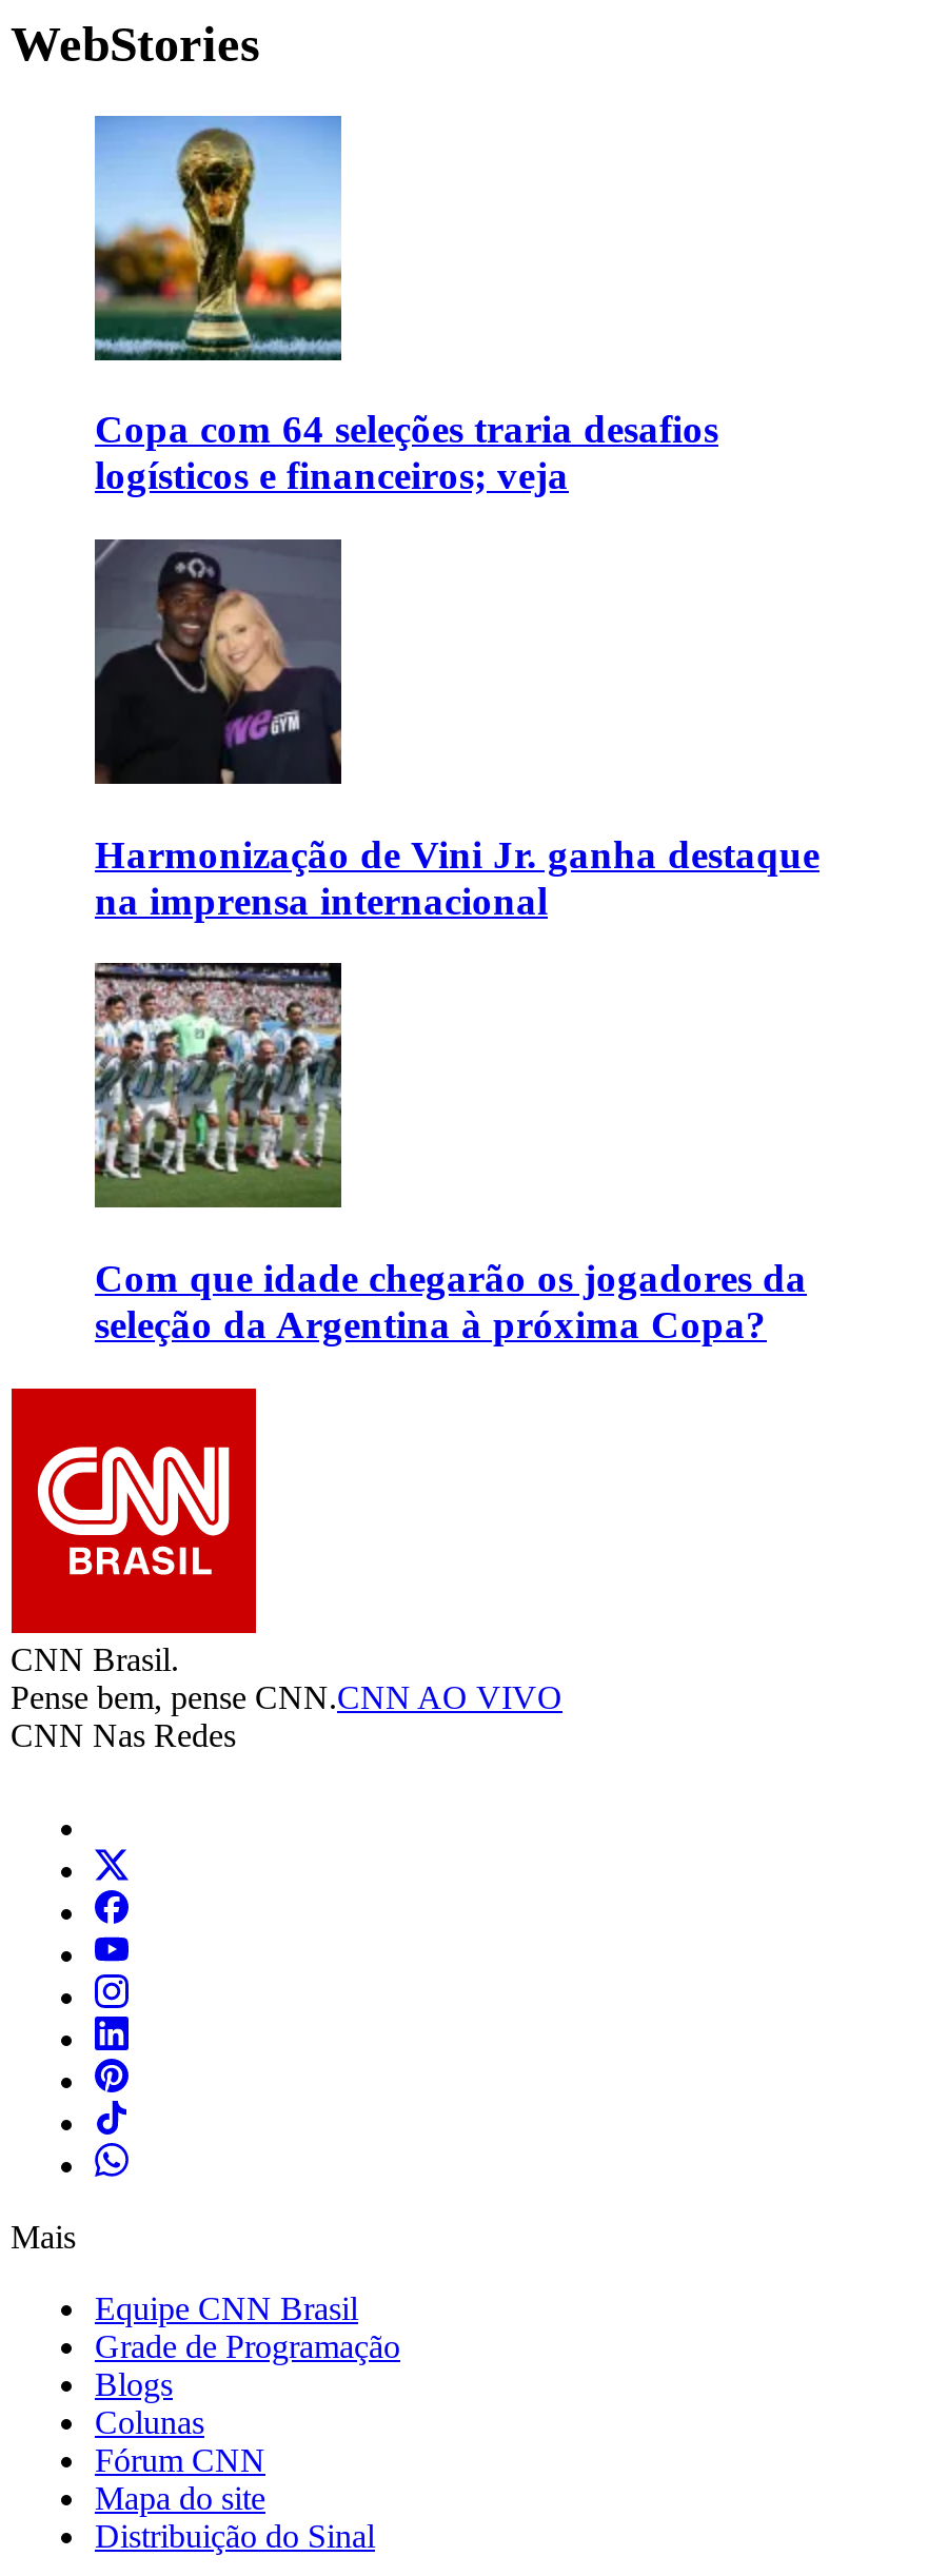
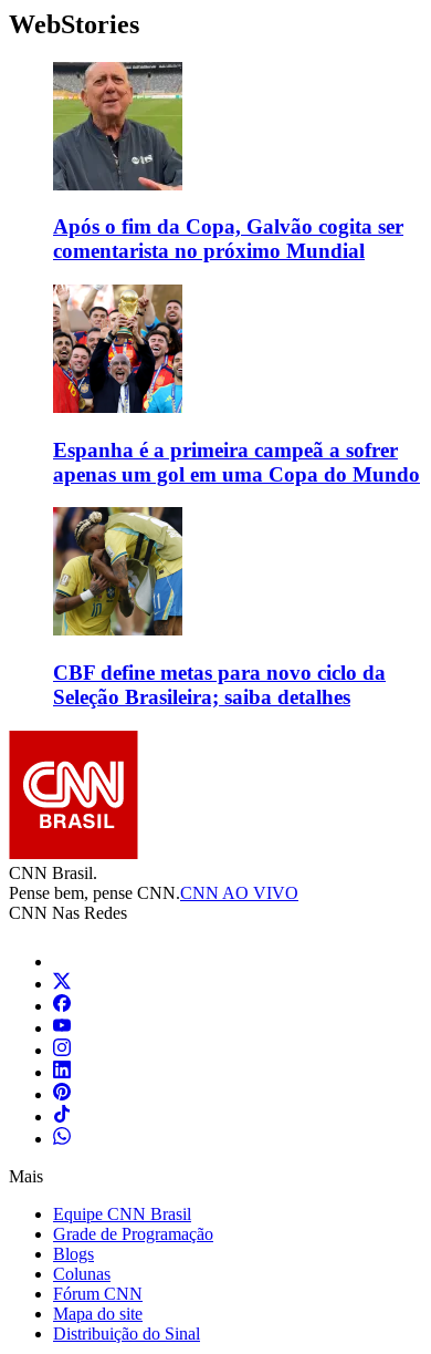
[93,114,718,498] [image] | Copa com 64 seleções traria desafios | logísticos e financeiros; veja -> [52,61,403,263] [image] | Após o fim da Copa, Galvão cogita ser | comentarista no próximo Mundial
[93,537,820,923] [image] | Harmonização de Vini Jr. ganha destaque | na imprensa internacional -> [52,285,420,486] [image] | Espanha é a primeira campeã a sofrer | apenas um gol em uma Copa do Mundo
[93,961,807,1347] [image] | Com que idade chegarão os jogadores da | seleção da Argentina à próxima Copa? -> [52,506,386,709] [image] | CBF define metas para novo ciclo da | Seleção Brasileira; saiba detalhes

